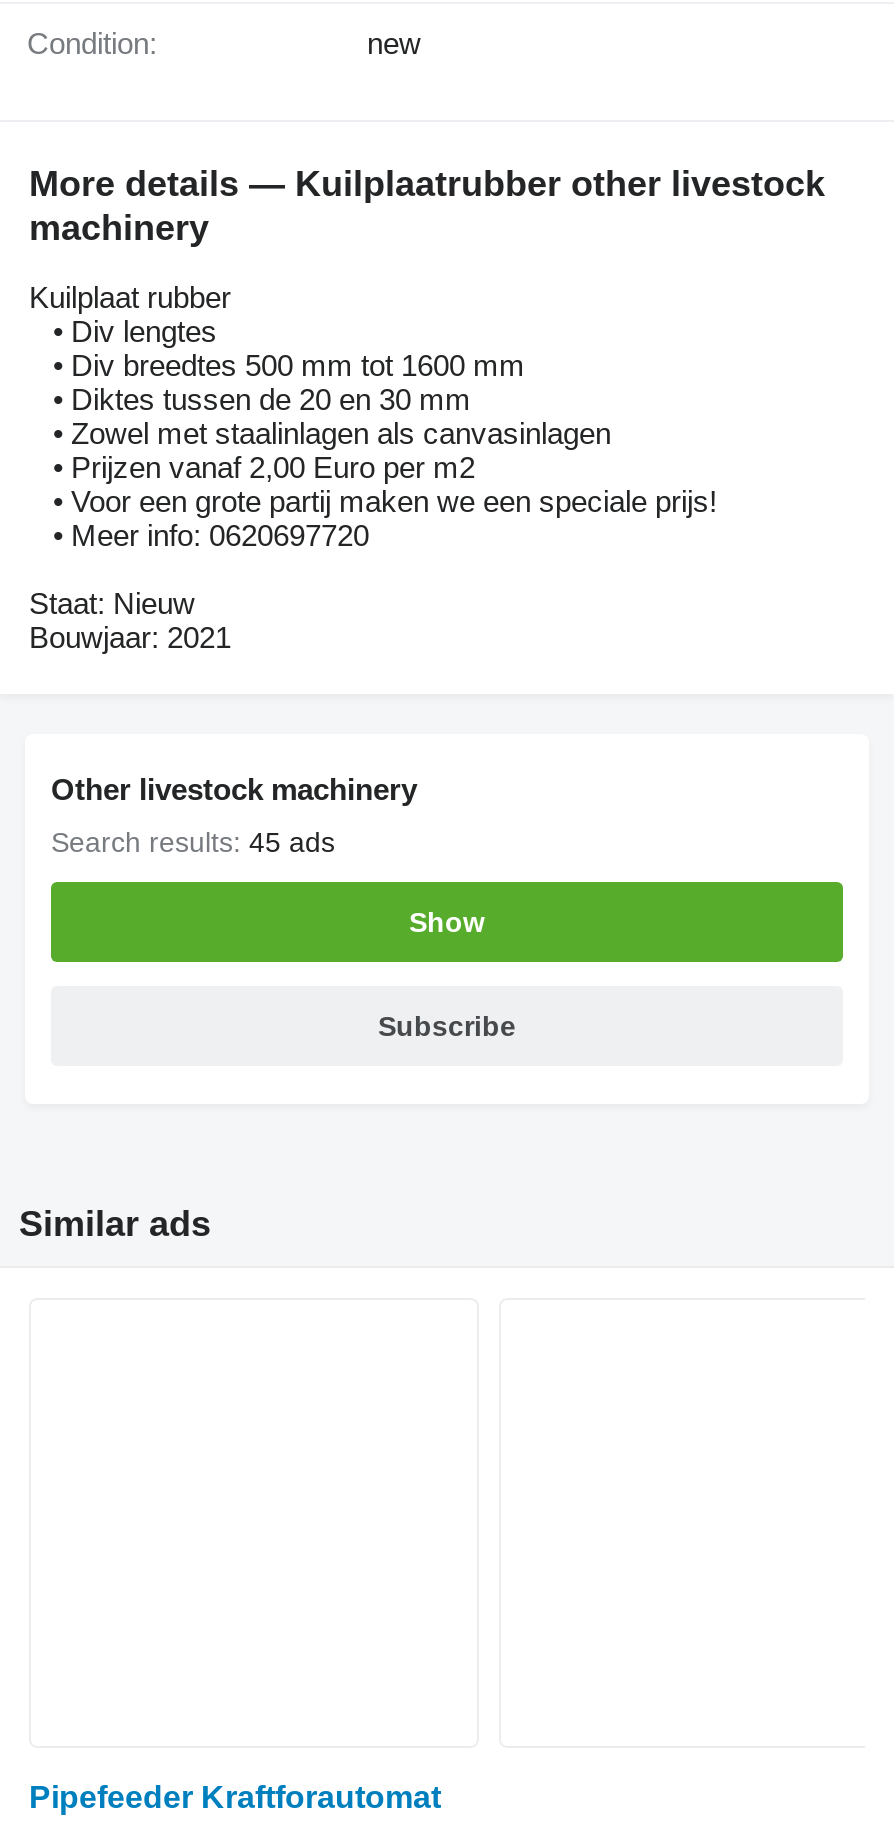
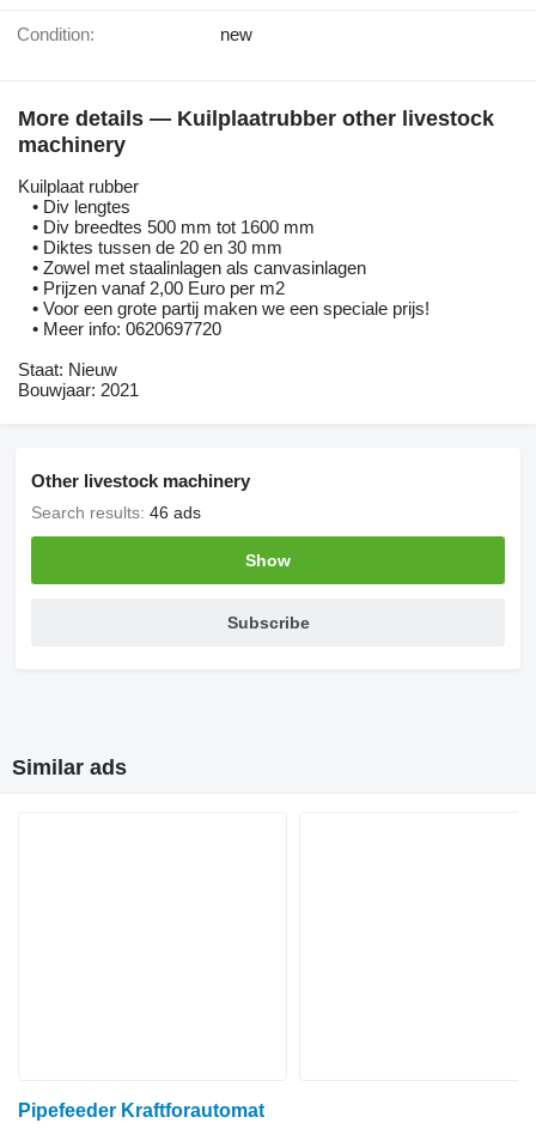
[51,826,335,858] Search results: 45 ads -> [31,503,201,522] Search results: 46 ads

